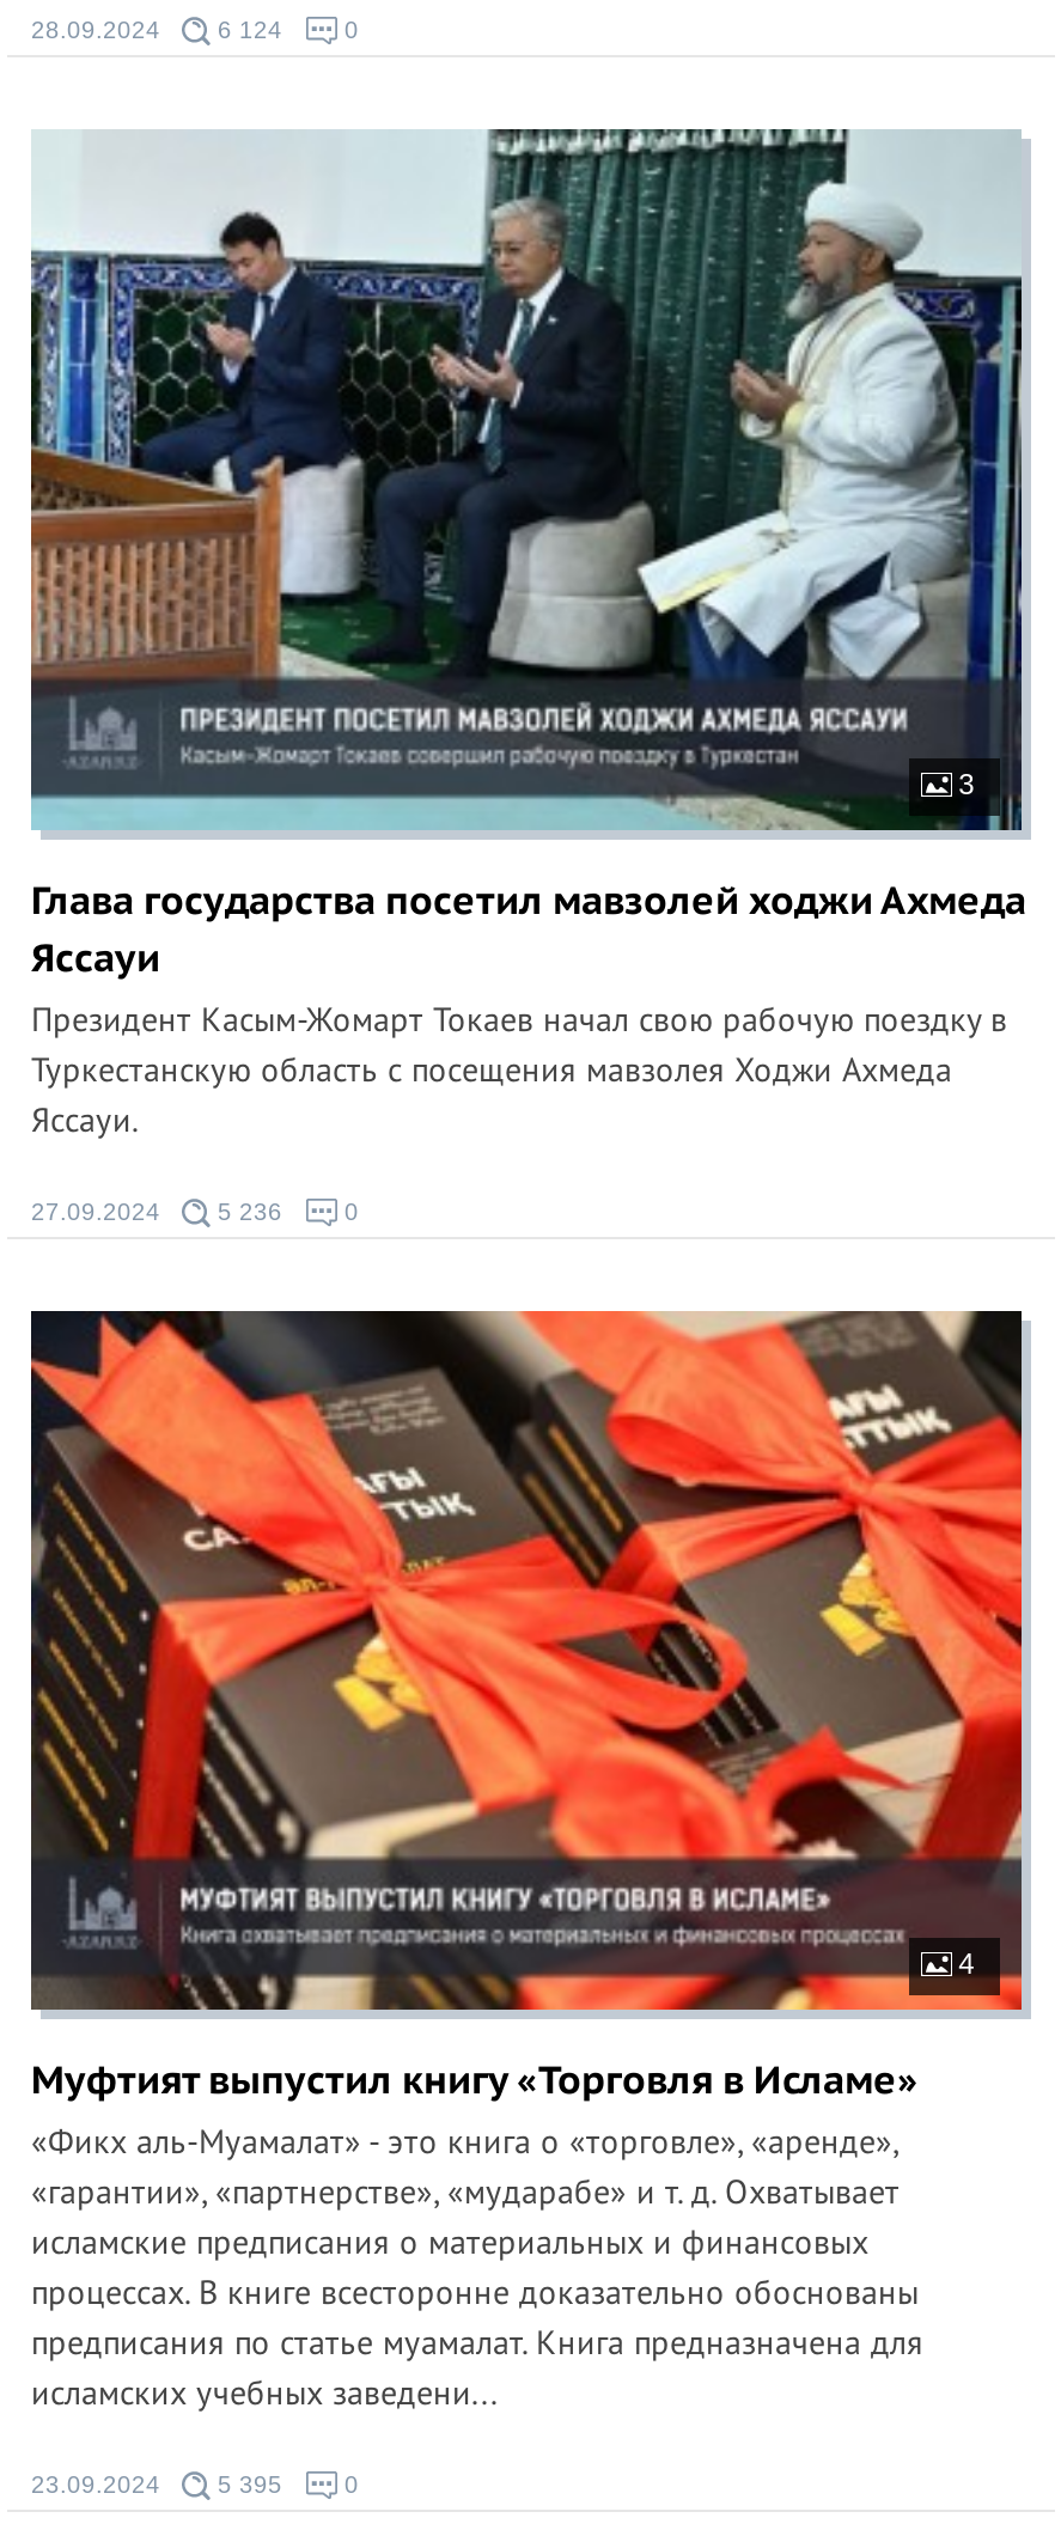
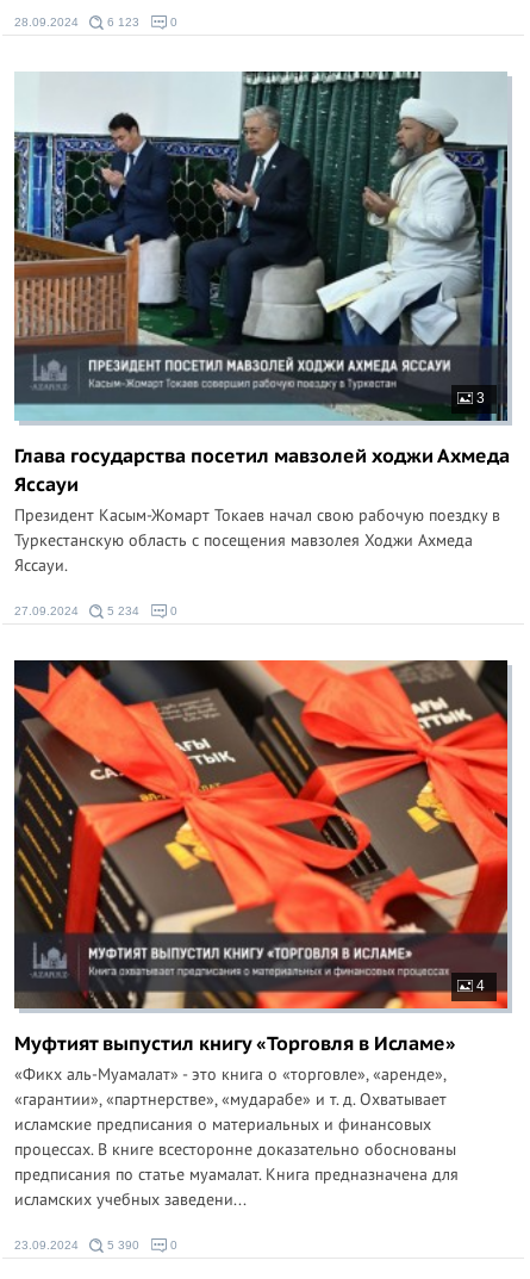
[31,17,282,44] 28.09.2024 6 124 -> [14,16,139,29] 28.09.2024 6 123
[31,1198,282,1224] 27.09.2024 5 236 -> [14,604,139,617] 27.09.2024 5 234
[31,2472,282,2498] 23.09.2024 5 395 -> [14,1239,139,1252] 23.09.2024 5 390

